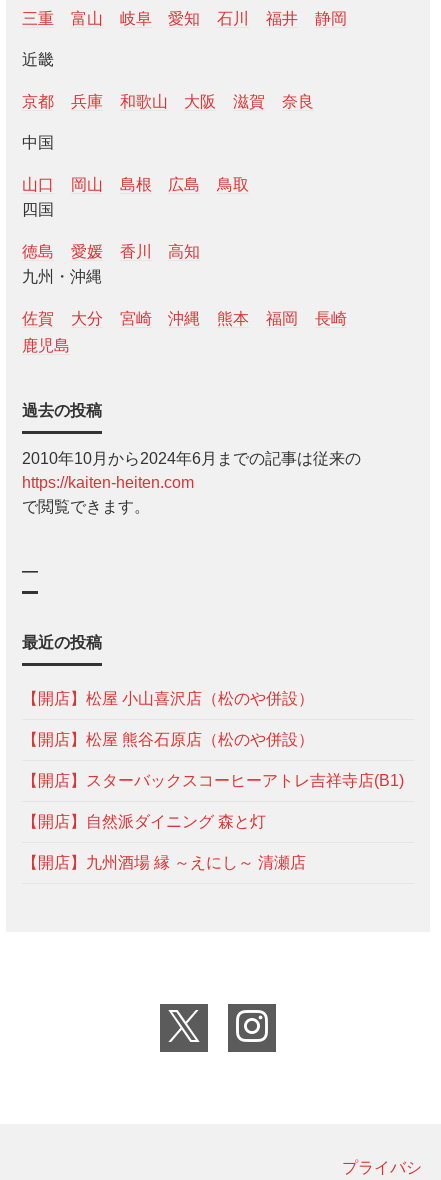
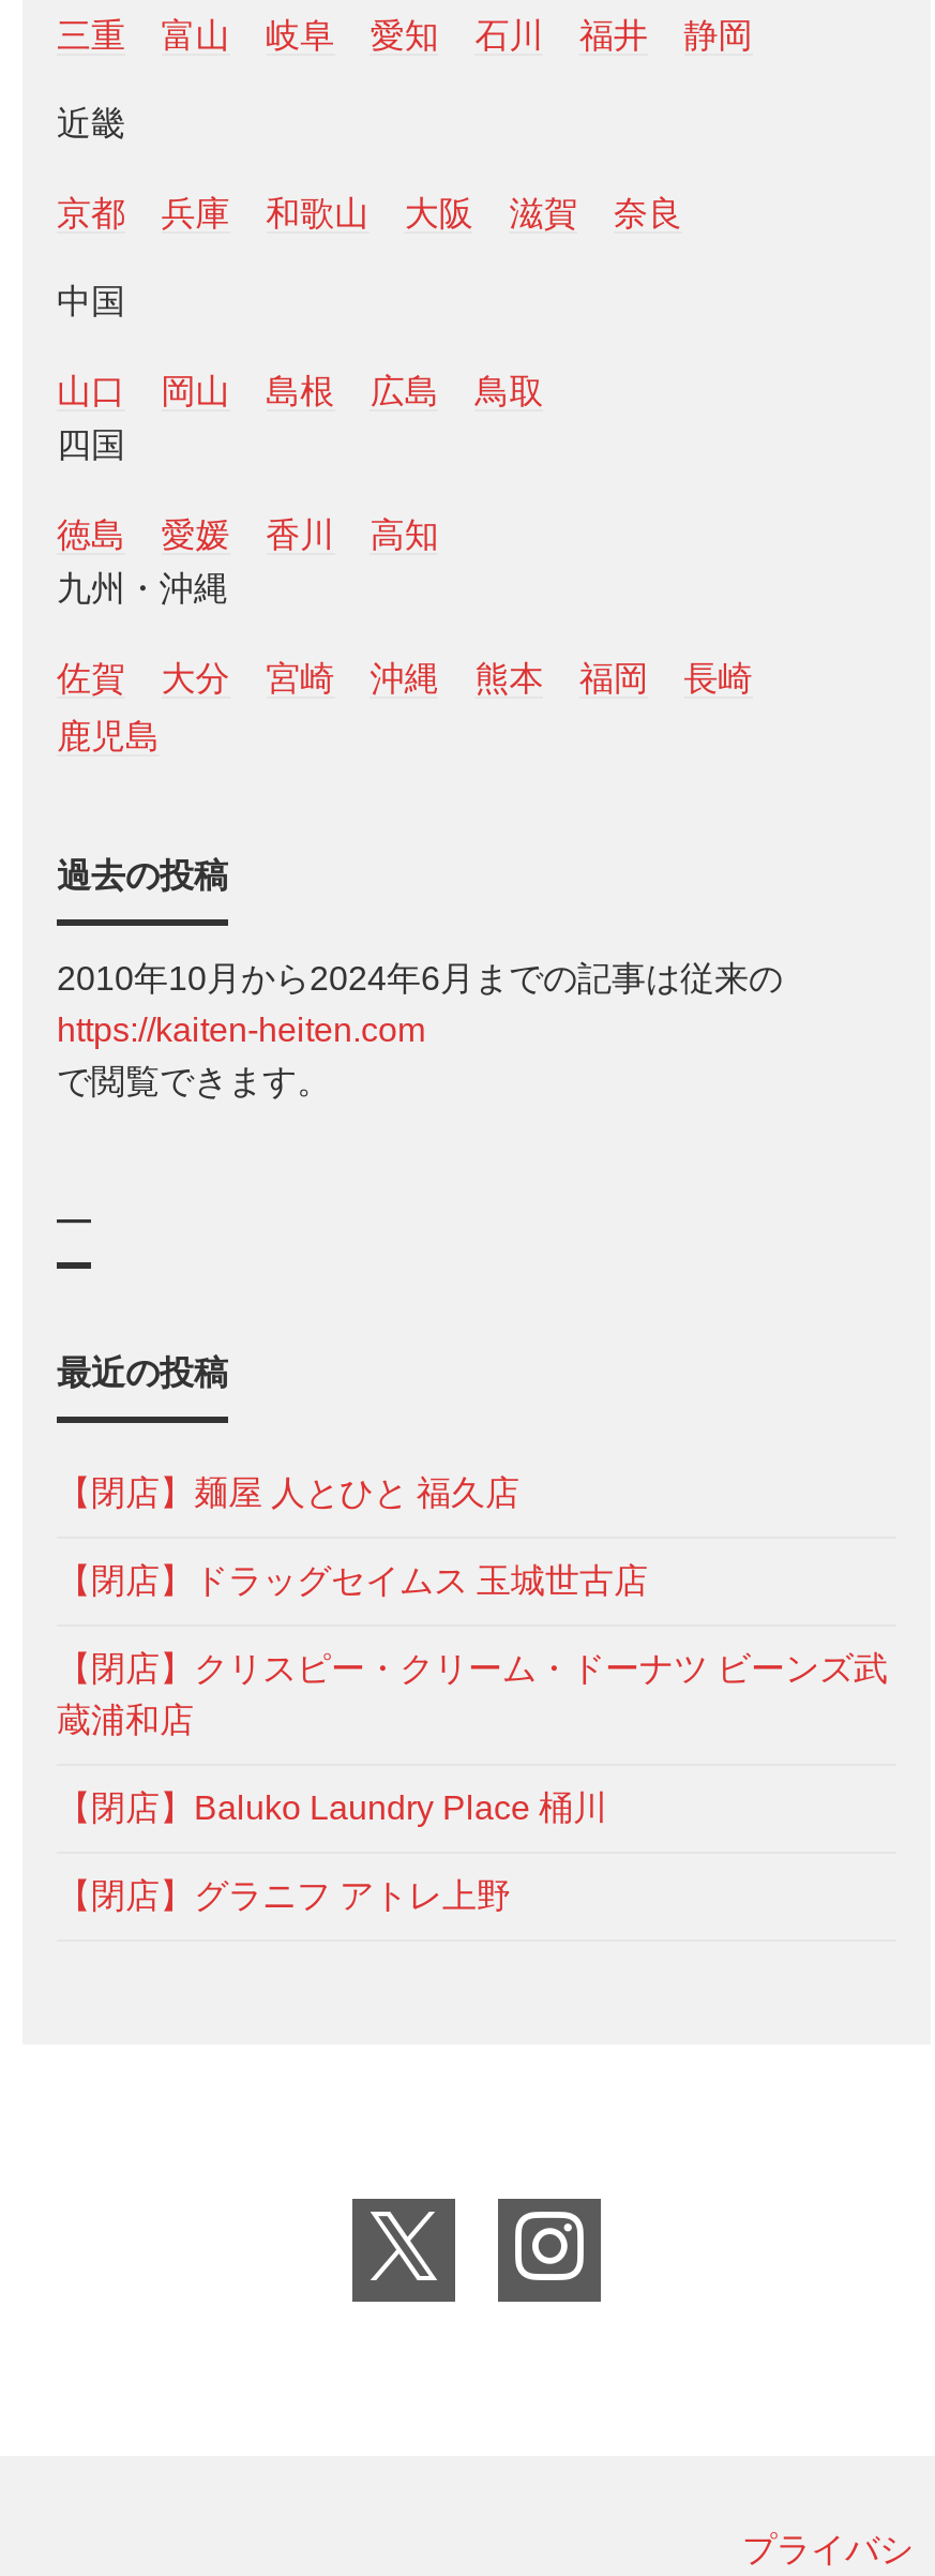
[22,690,314,707] 【開店】松屋 小山喜沢店（松のや併設） -> [57,1474,519,1510] 【閉店】麺屋 人とひと 福久店
[22,731,314,748] 【開店】松屋 熊谷石原店（松のや併設） -> [57,1562,648,1598] 【閉店】ドラッグセイムス 玉城世古店
[22,772,404,789] 【開店】スターバックスコーヒーアトレ吉祥寺店(B1) -> [57,1650,888,1737] 【閉店】クリスピー・クリーム・ドーナツ ビーンズ武 | 蔵浦和店
[22,813,266,830] 【開店】自然派ダイニング 森と灯 -> [57,1789,607,1825] 【閉店】Baluko Laundry Place 桶川
[22,854,306,871] 【開店】九州酒場 縁 ～えにし～ 清瀬店 -> [57,1877,511,1913] 【閉店】グラニフ アトレ上野

